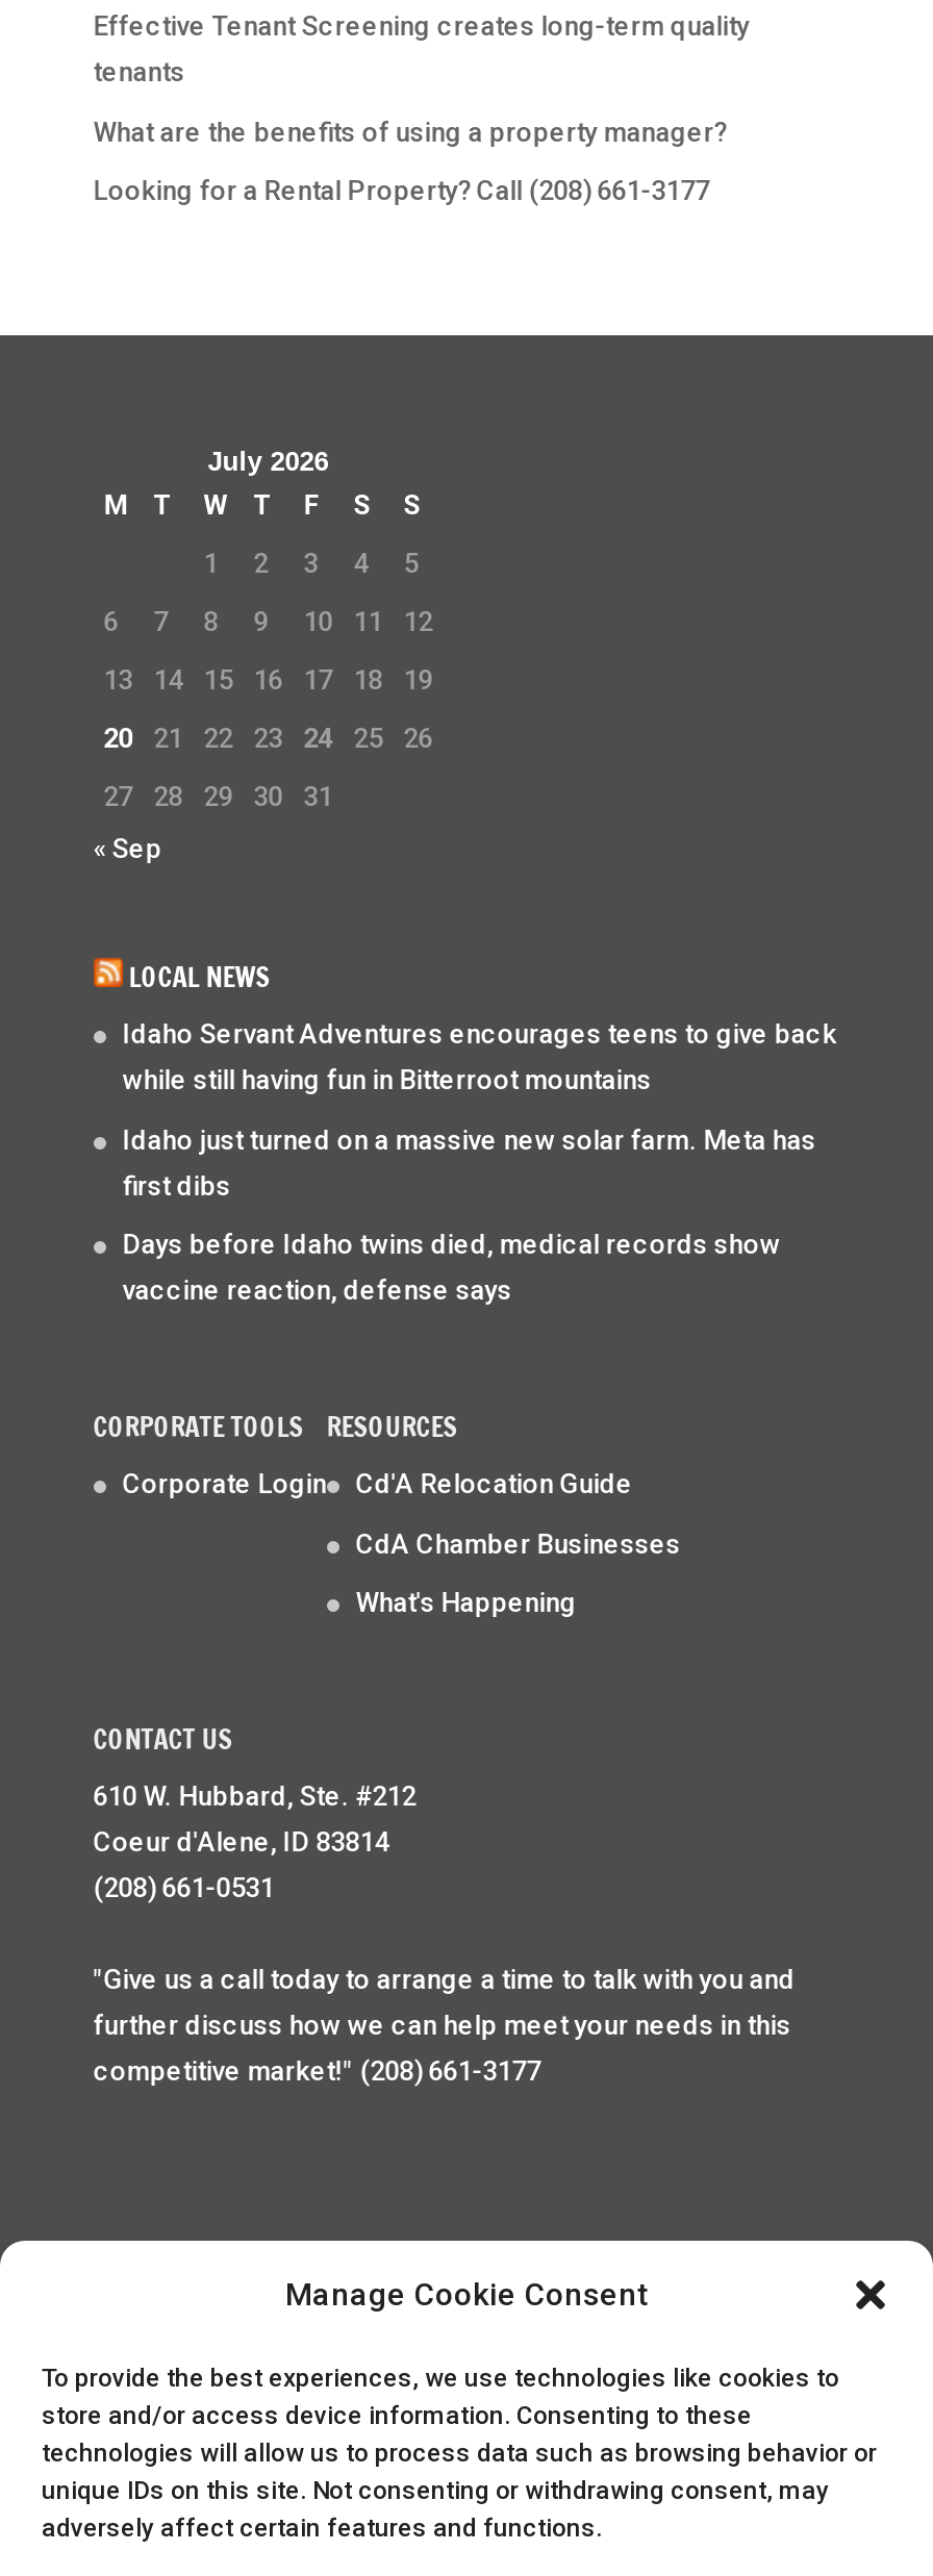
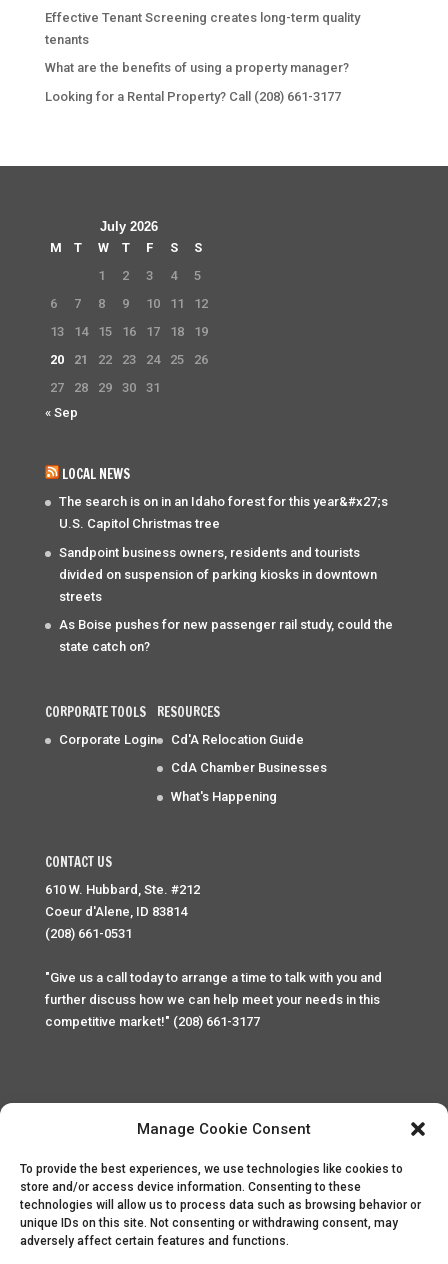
[122,1019,837,1306] Idaho Servant Adventures encourages teens to give back | while still having fun in Bitterroot mountains | Idaho just turned on a massive new solar farm. Meta has | first dibs | Days before Idaho twins died, medical records show | vaccine reaction, defense says -> [59,494,393,654] The search is on in an Idaho forest for this year&#x27;s | U.S. Capitol Christmas tree | Sandpoint business owners, residents and tourists | divided on suspension of parking kiosks in downtown | streets | As Boise pushes for new passenger rail study, could the | state catch on?

